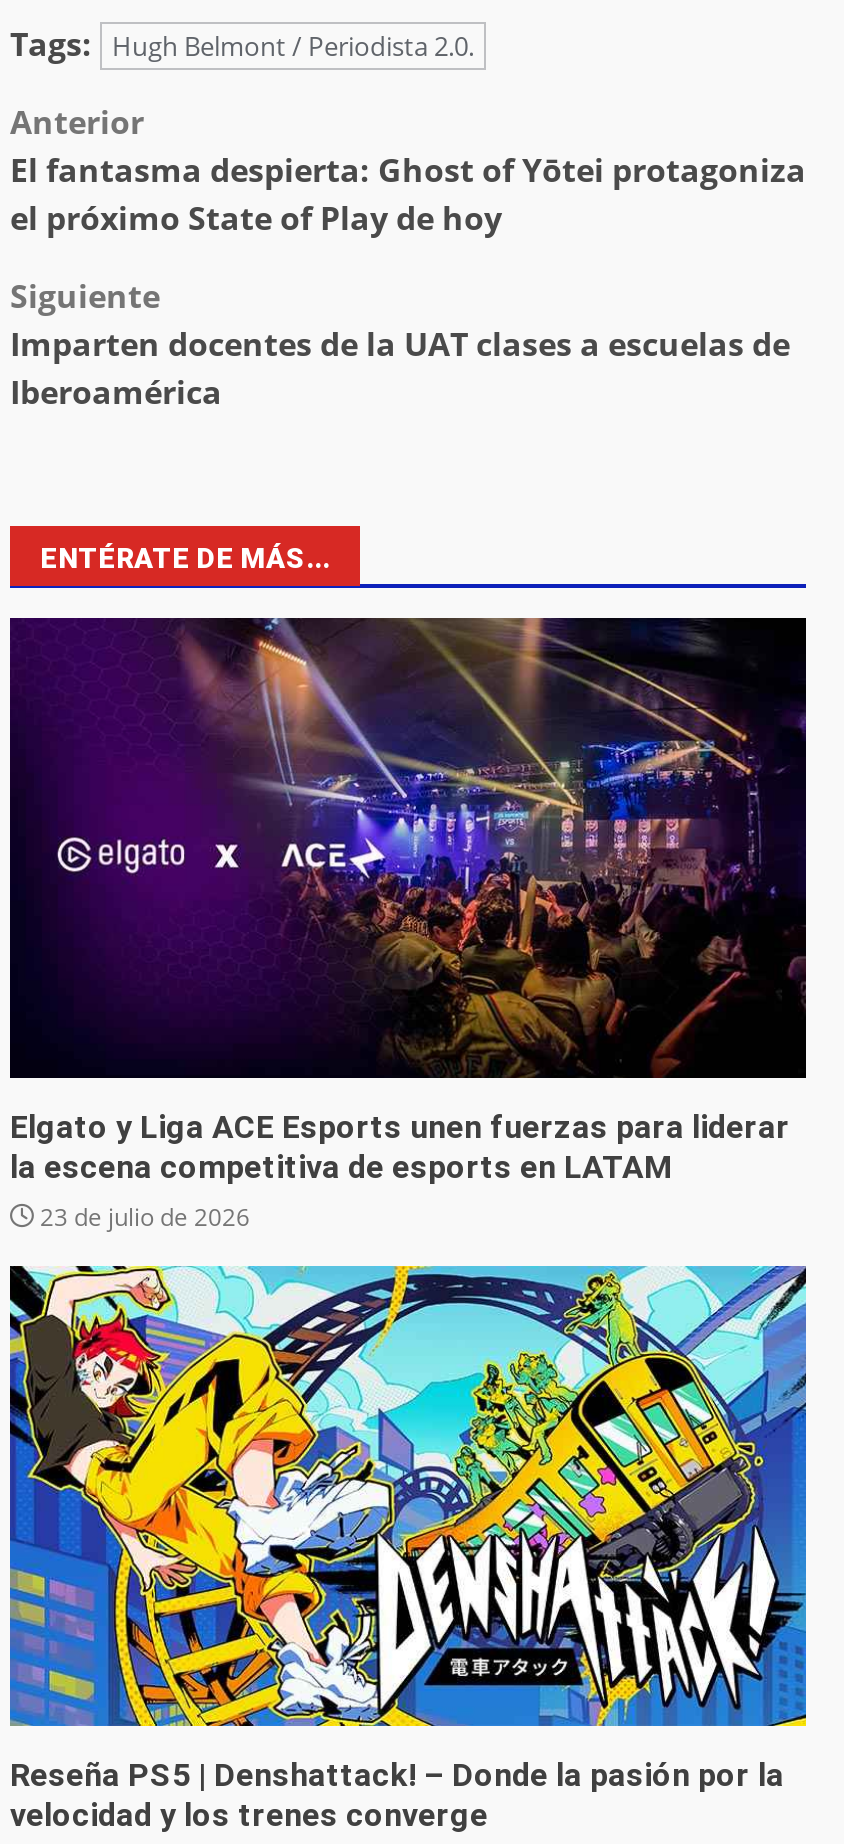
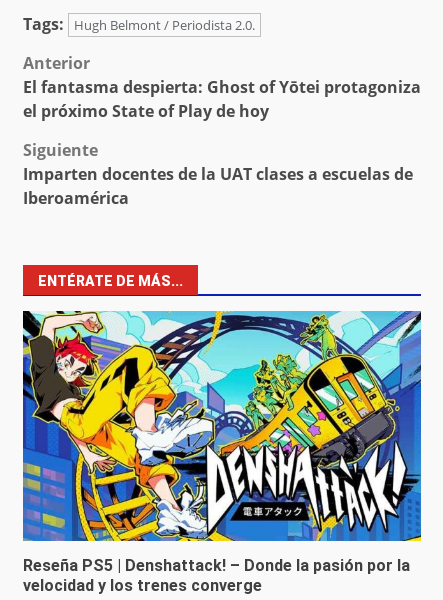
[8,616,808,1234] [image] | Elgato y Liga ACE Esports unen fuerzas para liderar | la escena competitiva de esports en LATAM | 23 de julio de 2026 -> none

